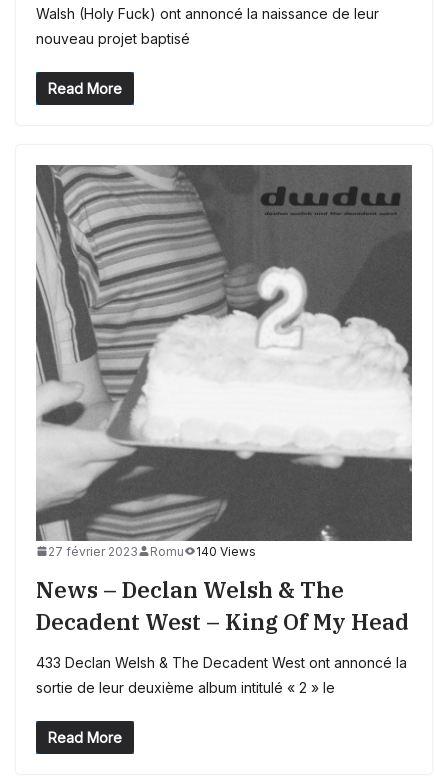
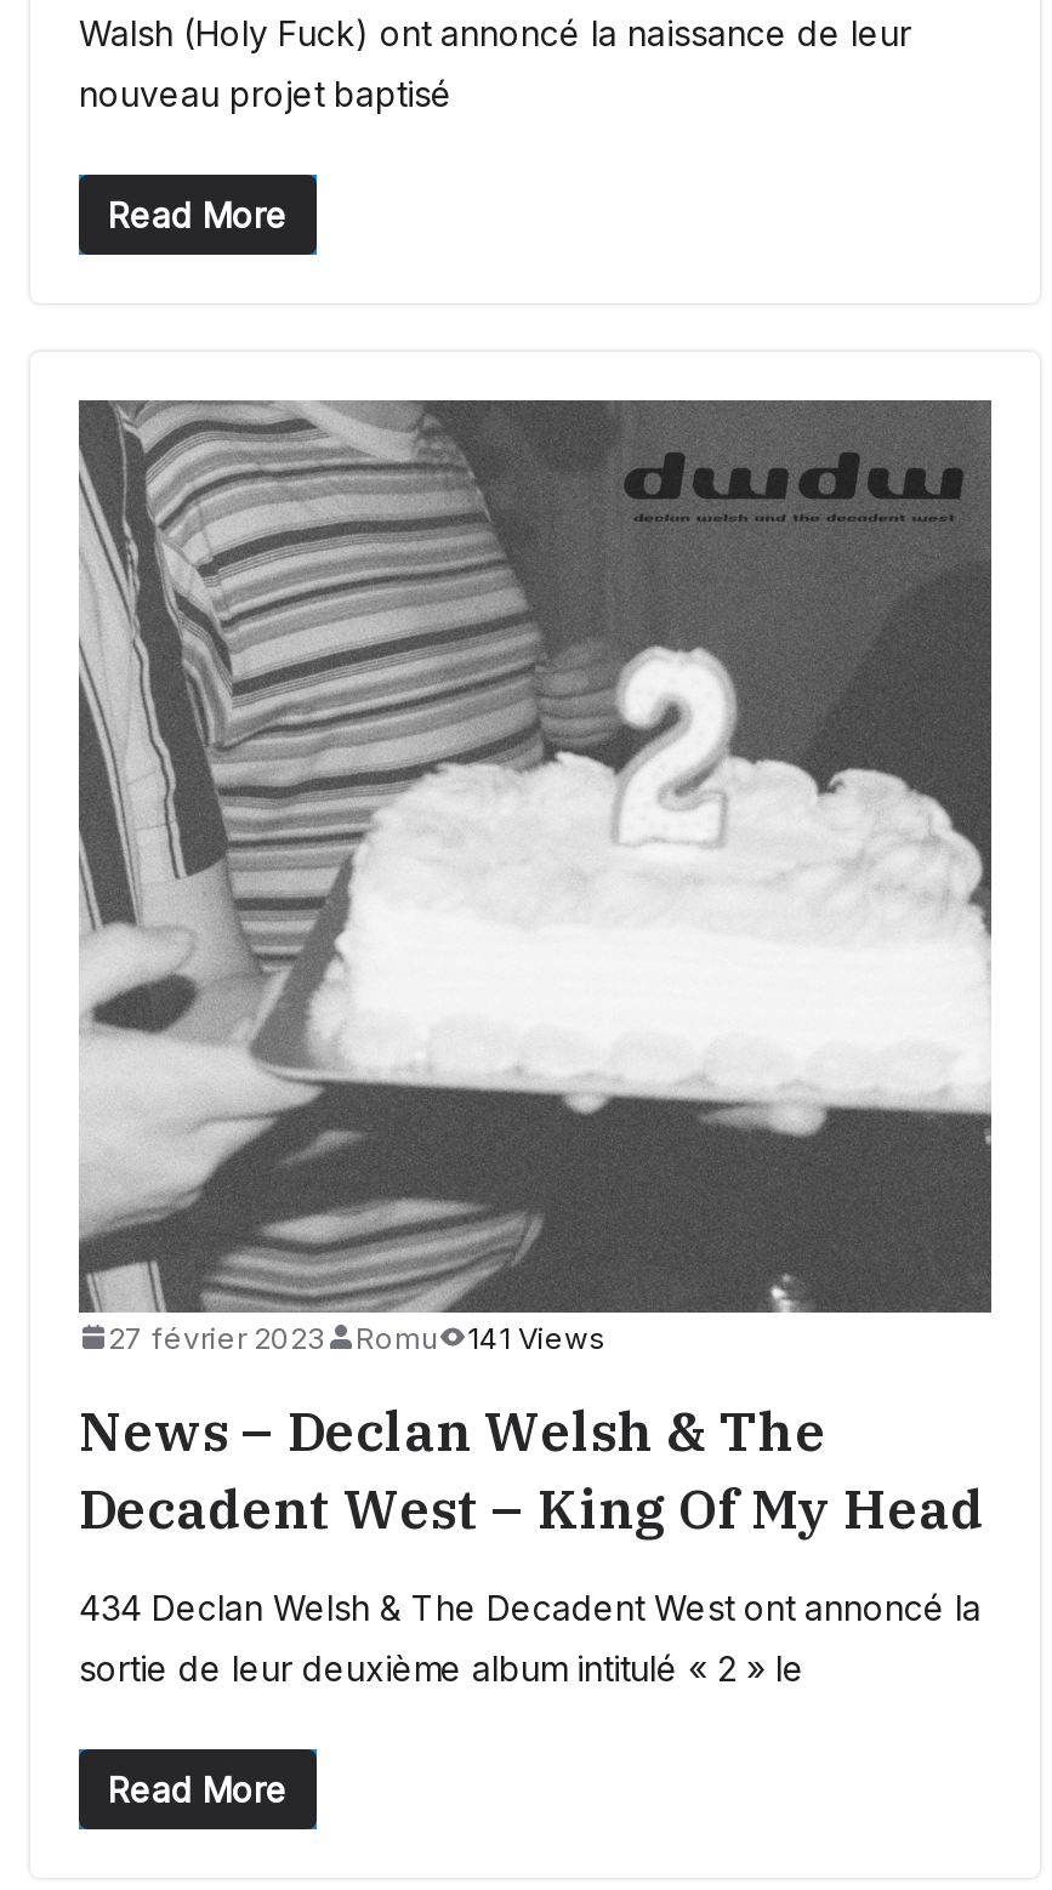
[48,544,256,559] 27 février 2023 Romu 140 Views -> [108,1319,605,1355] 27 février 2023 Romu 141 Views
[36,654,407,671] 433 Declan Welsh & The Decadent West ont annoncé la -> [79,1586,982,1627] 434 Declan Welsh & The Decadent West ont annoncé la

